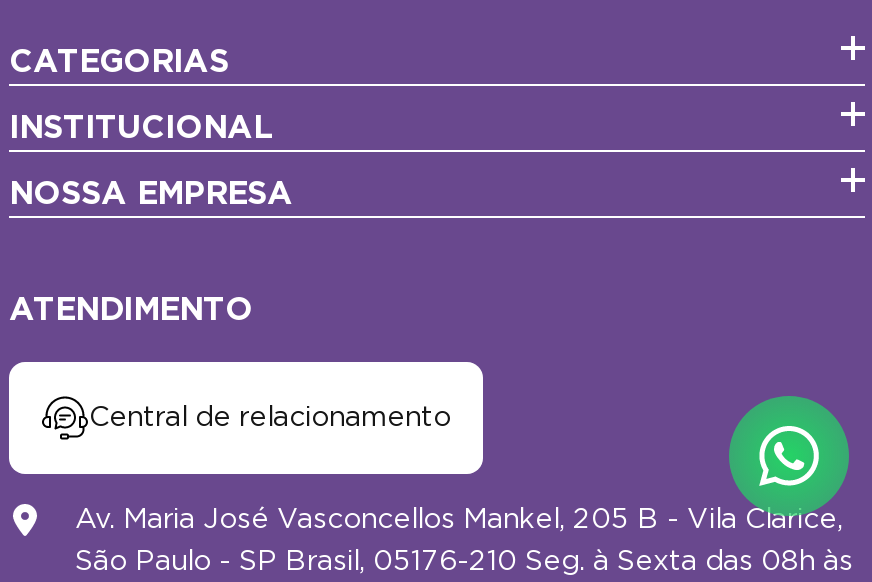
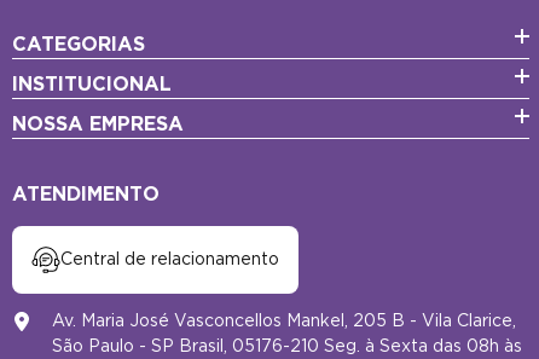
[727,394,851,496] [image] -> none

